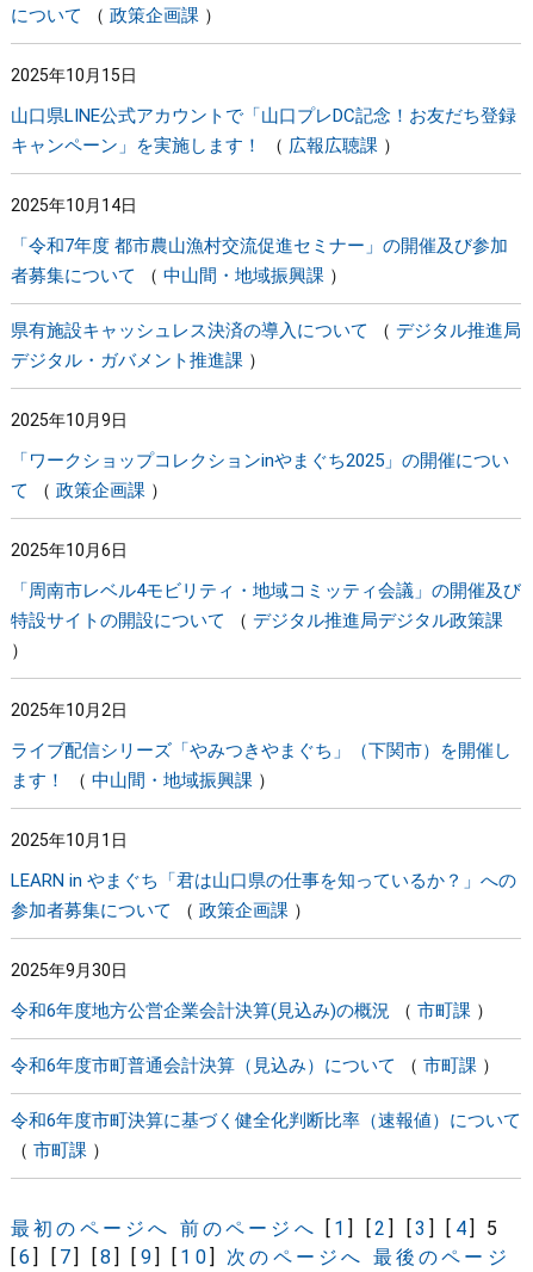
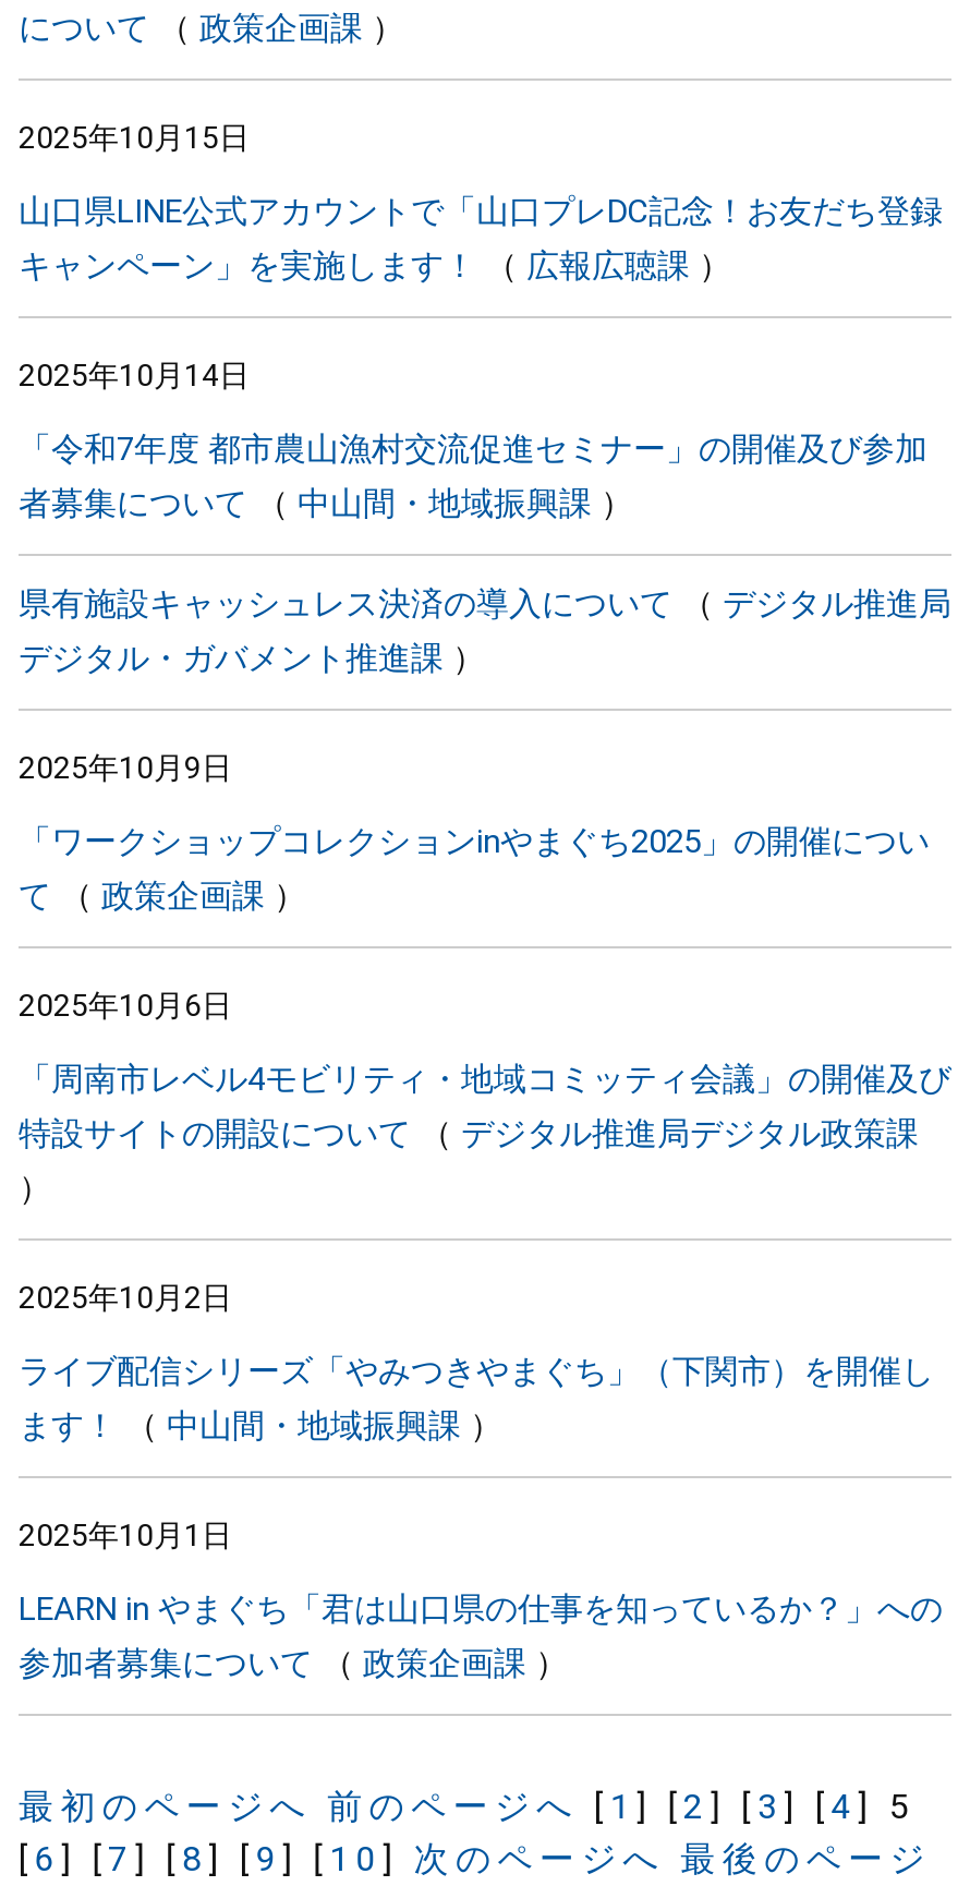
[11,961,521,1161] 2025年9月30日 | 令和6年度地方公営企業会計決算(見込み)の概況 | 市町課 | 令和6年度市町普通会計決算（見込み）について | 市町課 | 令和6年度市町決算に基づく健全化判断比率（速報値）について | 市町課 -> none

